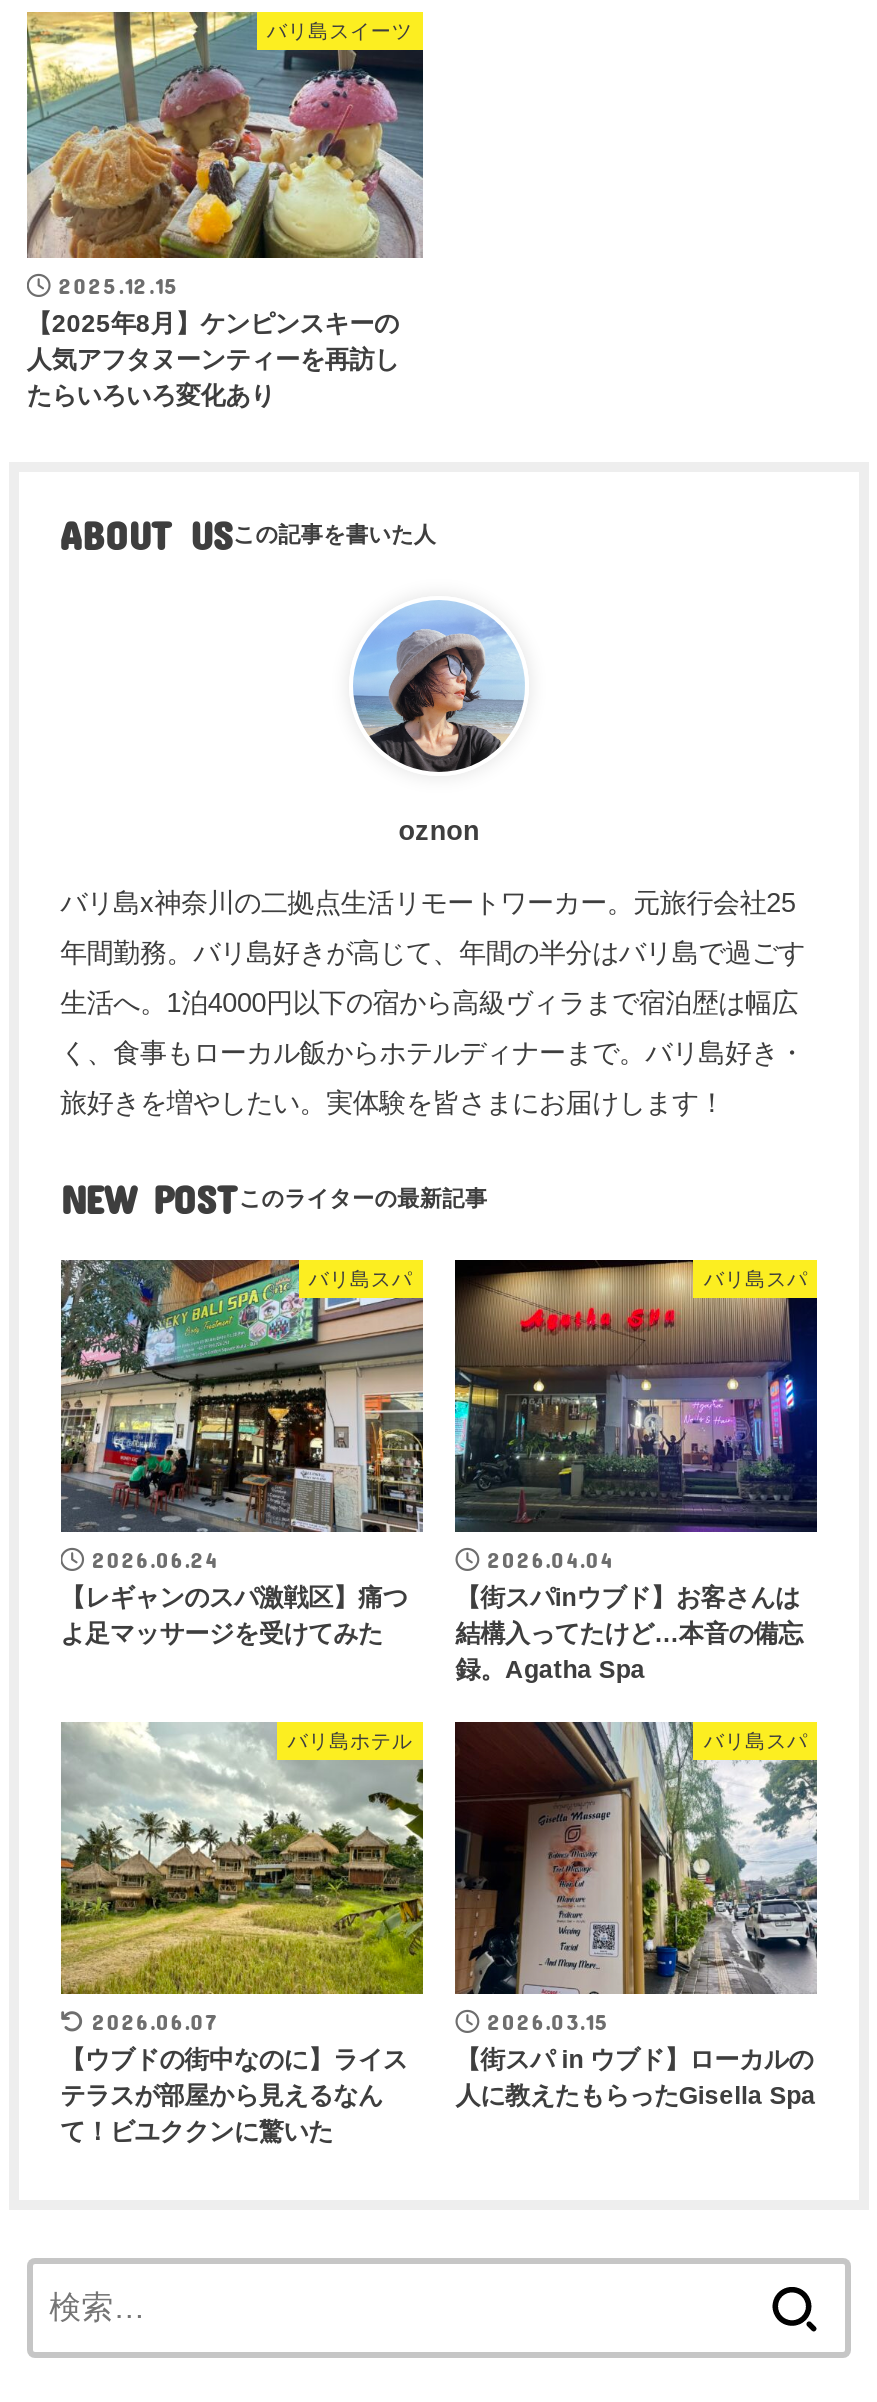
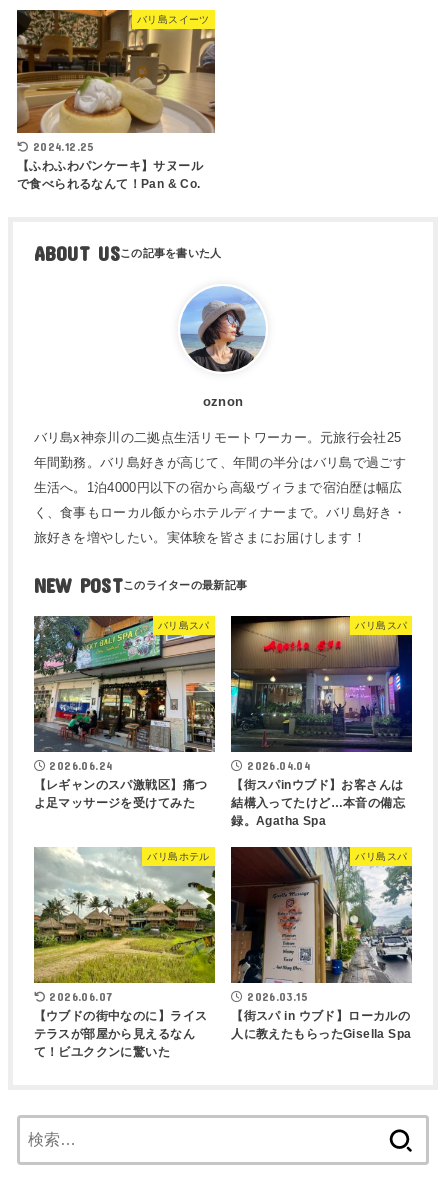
[25,10,425,409] [image] | 2025.12.15 | 【2025年8月】ケンピンスキーの | 人気アフタヌーンティーを再訪し | たらいろいろ変化あり -> [16,9,216,191] [image] | 2024.12.25 | 【ふわふわパンケーキ】サヌール | で食べられるなんて！Pan & Co.

